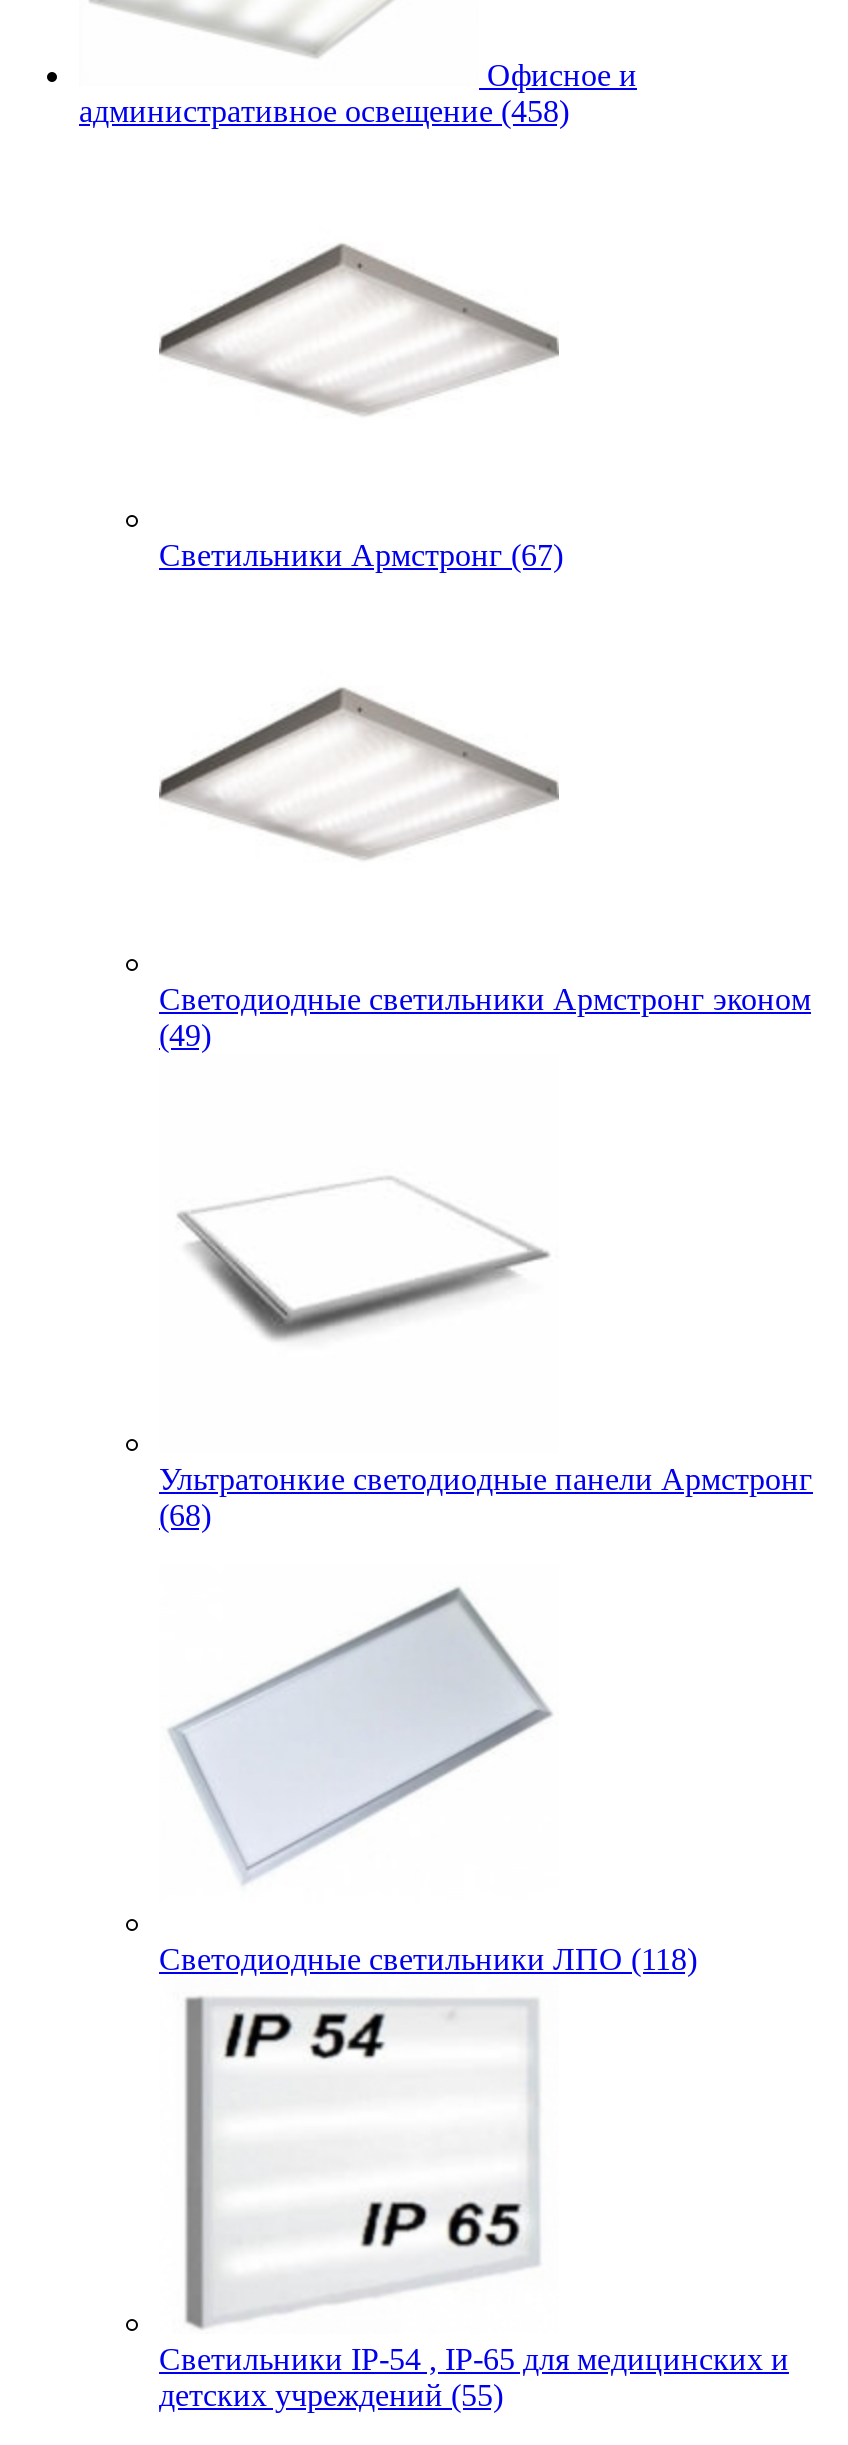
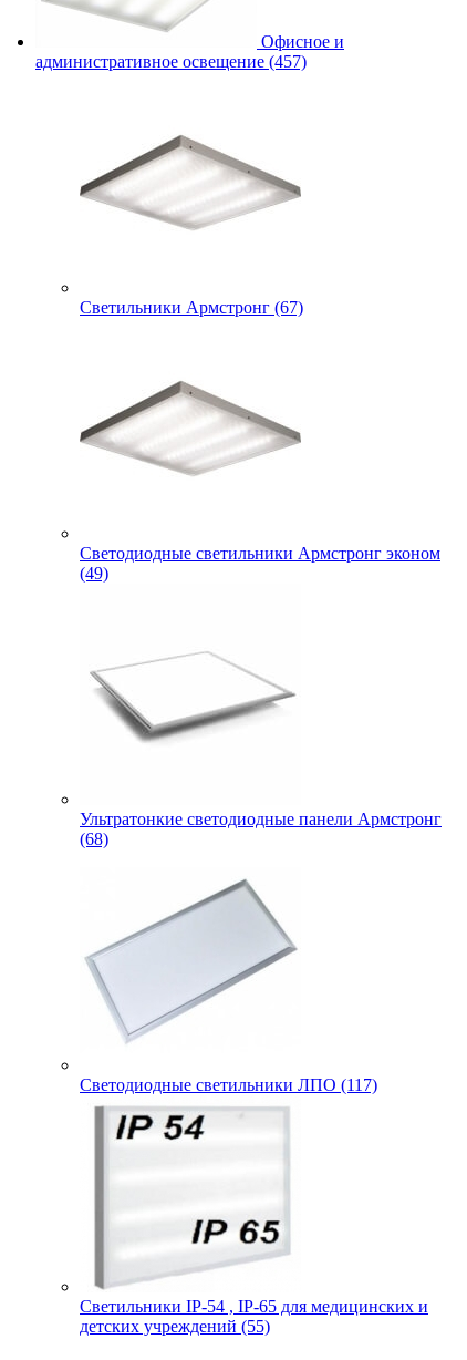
[79,94,569,128] административное освещение (458) -> [35,52,307,71] административное освещение (457)
[159,1942,697,1976] Светодиодные светильники ЛПО (118) -> [80,1075,377,1094] Светодиодные светильники ЛПО (117)

